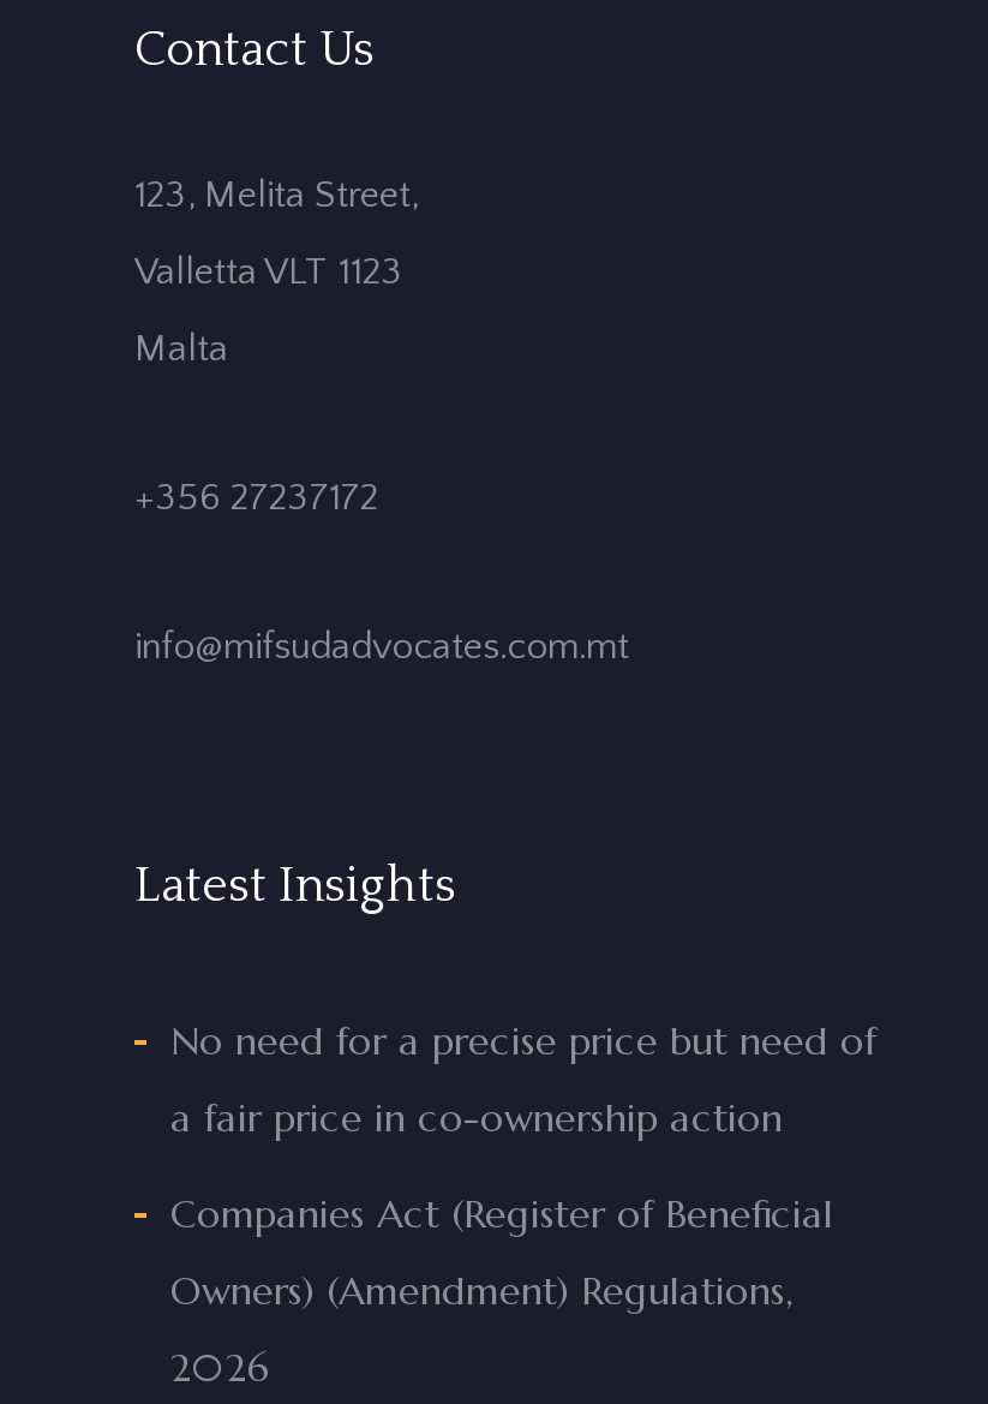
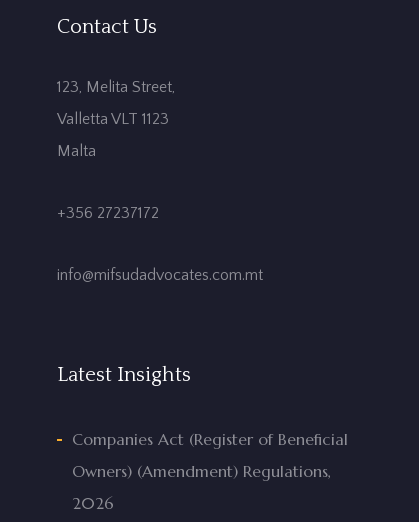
[170,1016,876,1141] No need for a precise price but need of | a fair price in co-ownership action -> none

